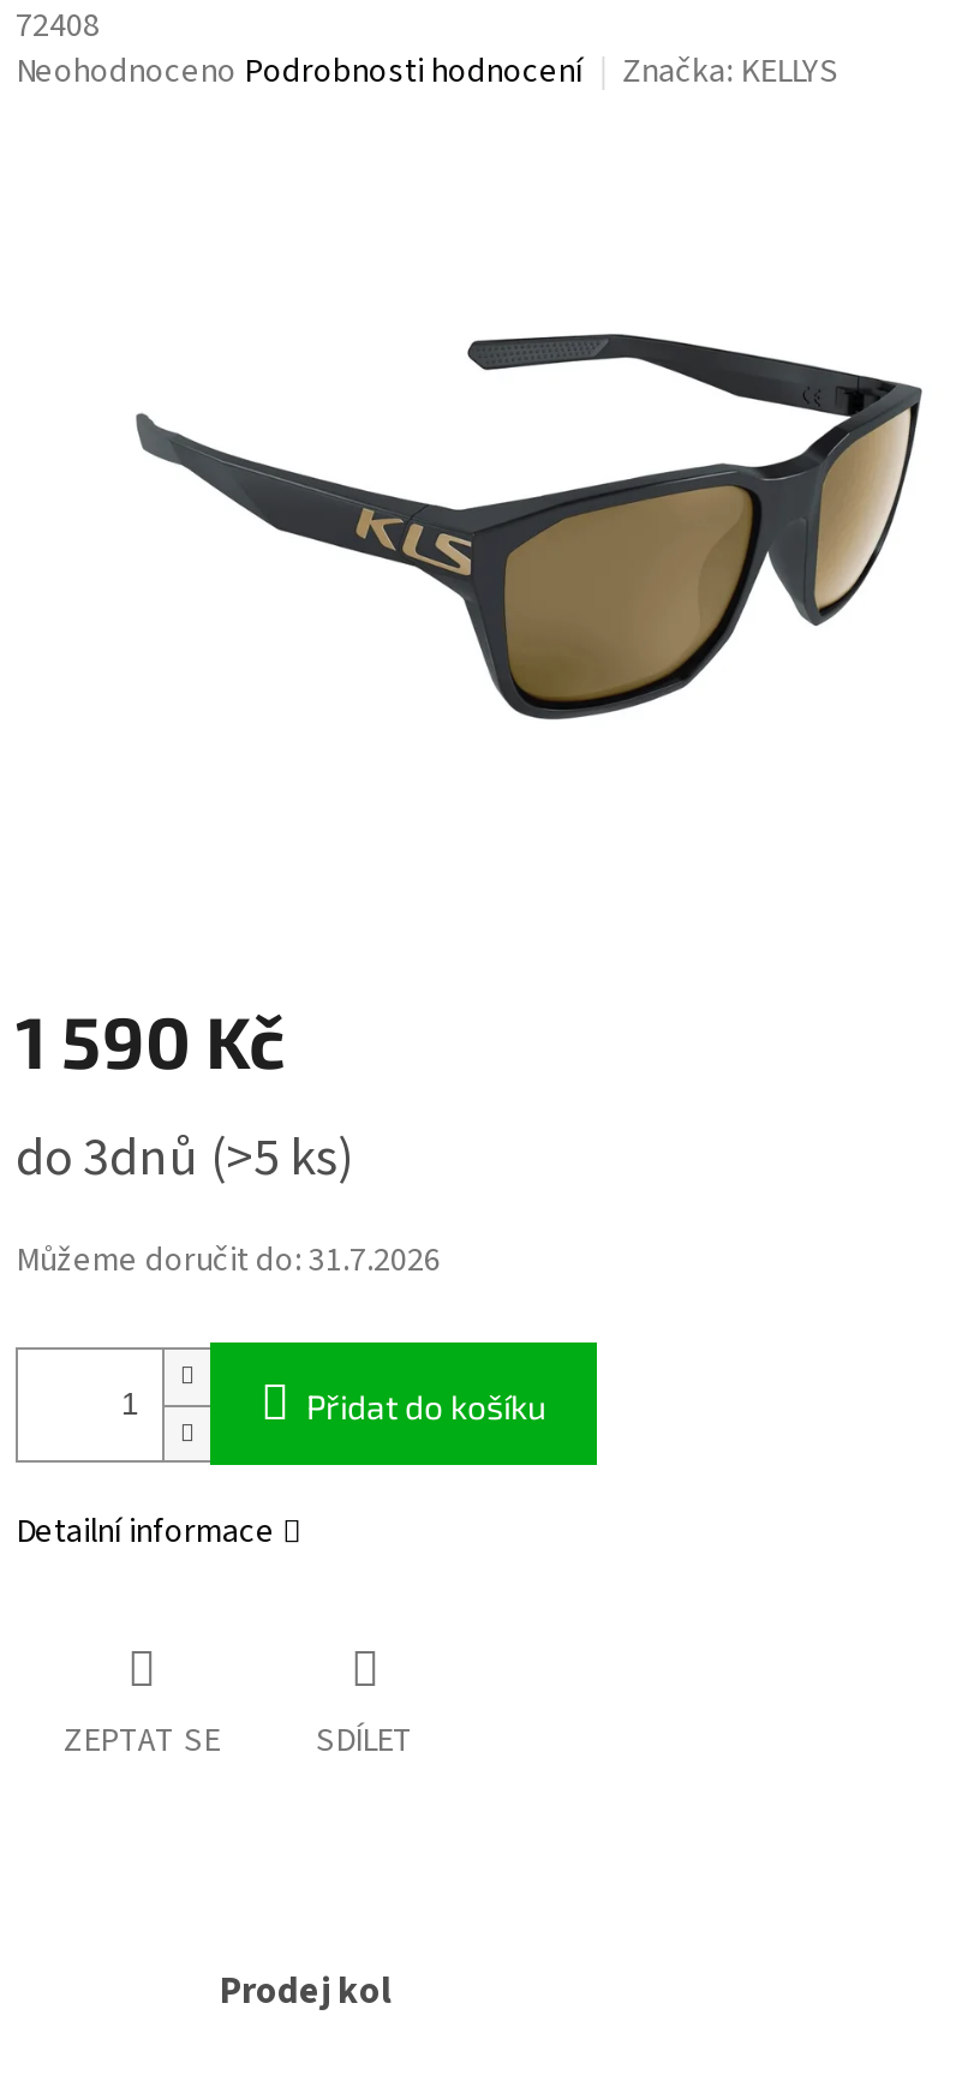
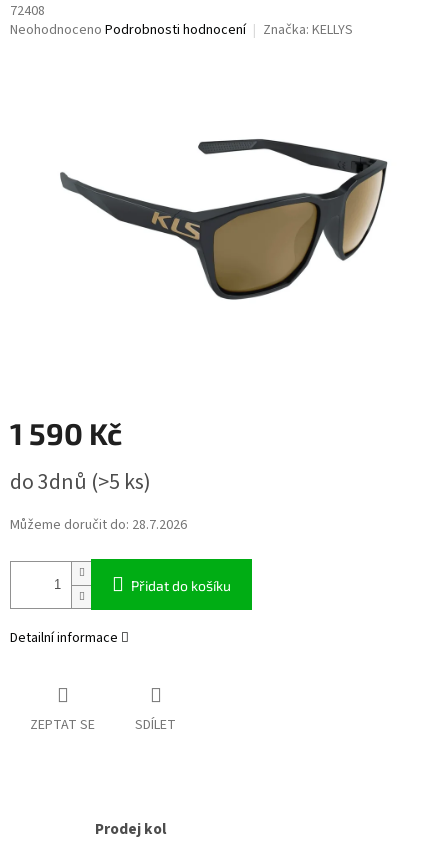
[16,1238,441,1286] Můžeme doručit do: 31.7.2026 -> [10,515,187,535] Můžeme doručit do: 28.7.2026

